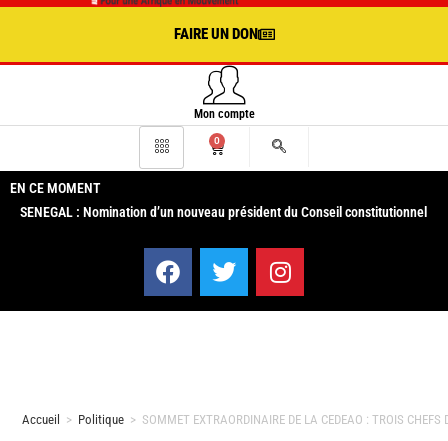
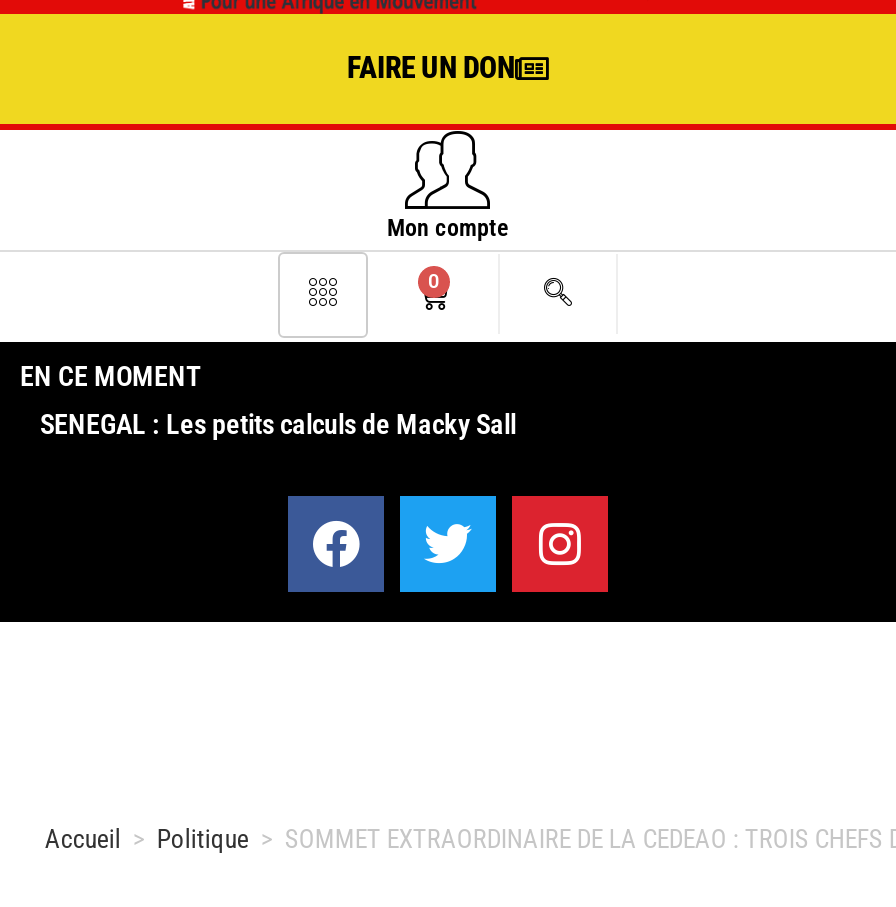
[20,203,427,219] SENEGAL : Nomination d’un nouveau président du Conseil constitutionnel -> [40,407,516,439] SENEGAL : Les petits calculs de Macky Sall

